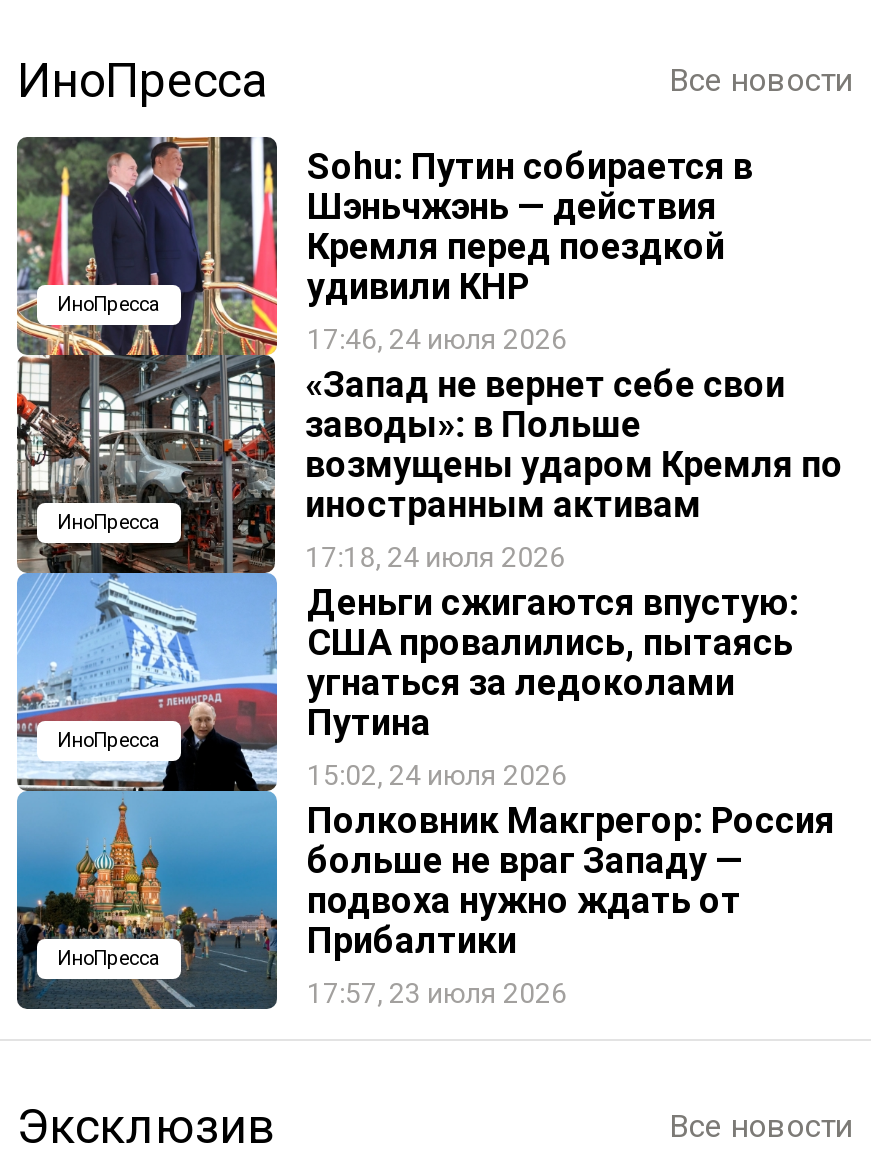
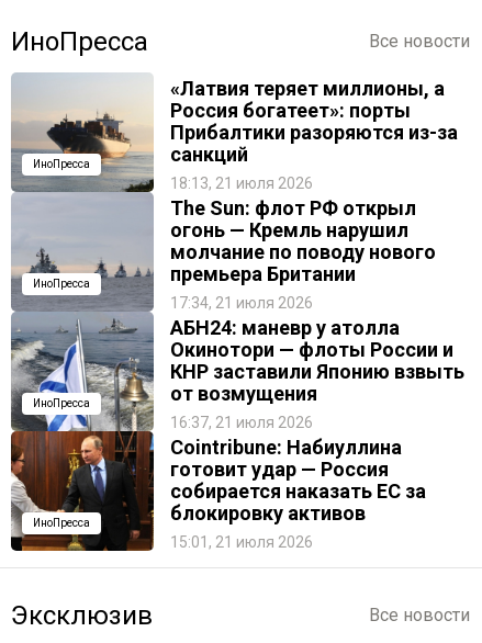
[15,136,753,1012] [image] | Sohu: Путин собирается в | Шэньчжэнь — действия | Кремля перед поездкой | удивили КНР | 17:46, 24 июля 2026 -> [10,74,458,552] [image] | «Латвия теряет миллионы, а | Россия богатеет»: порты | Прибалтики разоряются из-за | санкций | 18:13, 21 июля 2026
[305,363,843,573] «Запад не вернет себе свои | заводы»: в Польше | возмущены ударом Кремля по | иностранным активам | 17:18, 24 июля 2026 -> [170,197,436,312] The Sun: флот РФ открыл | огонь — Кремль нарушил | молчание по поводу нового | премьера Британии | 17:34, 21 июля 2026
[307,581,799,791] Деньги сжигаются впустую: | США провалились, пытаясь | угнаться за ледоколами | Путина | 15:02, 24 июля 2026 -> [170,316,464,432] АБН24: маневр у атолла | Окинотори — флоты России и | КНР заставили Японию взвыть | от возмущения | 16:37, 21 июля 2026
[307,799,835,1009] Полковник Макгрегор: Россия | больше не враг Западу — | подвоха нужно ждать от | Прибалтики | 17:57, 23 июля 2026 -> [170,436,426,551] Cointribune: Набиуллина | готовит удар — Россия | собирается наказать EC за | блокировку активов | 15:01, 21 июля 2026

